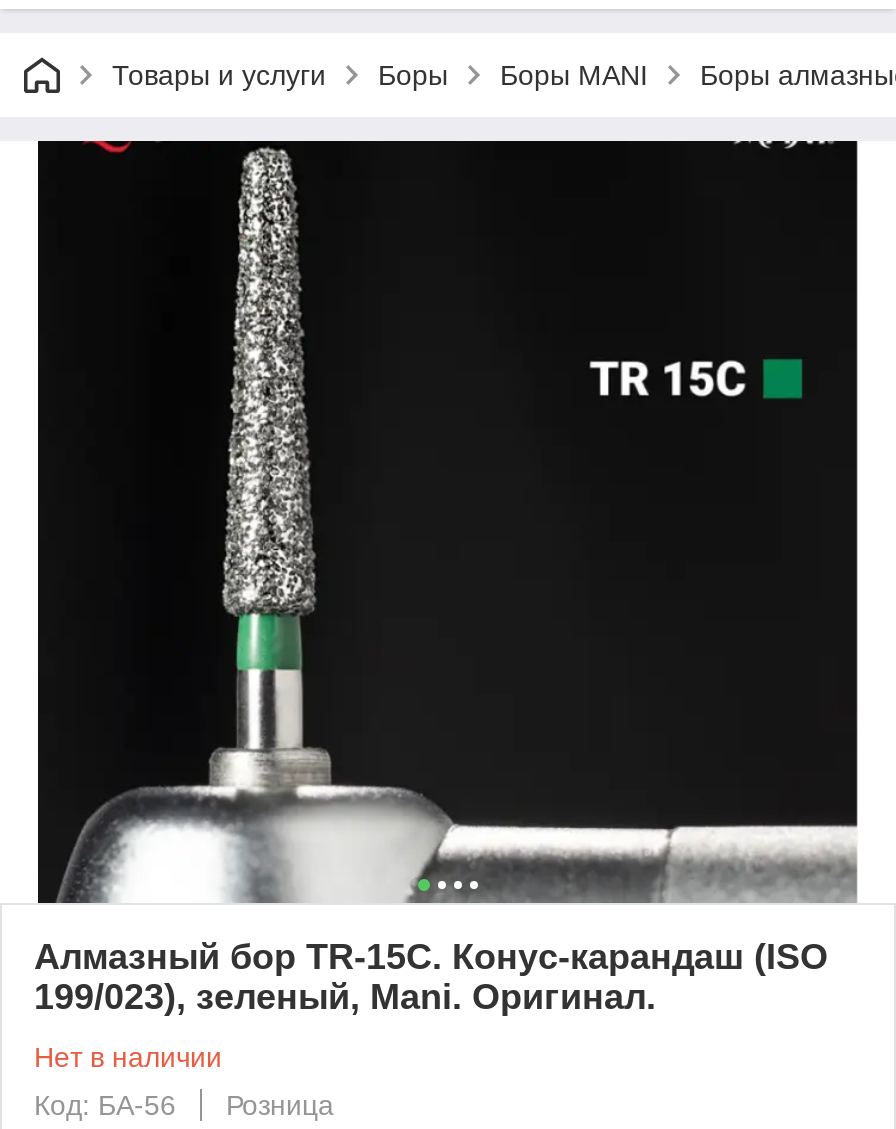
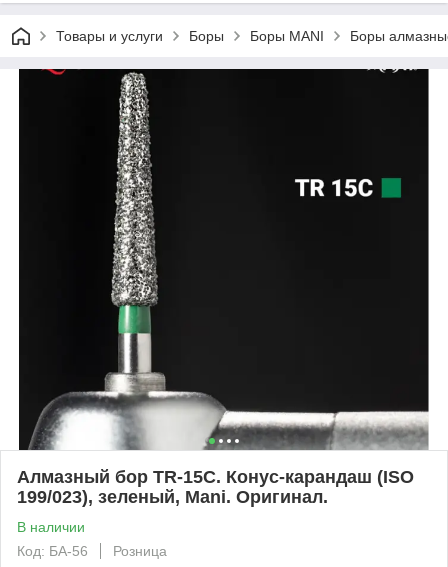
[34,1041,222,1073] Нет в наличии -> [17,519,85,535] В наличии

